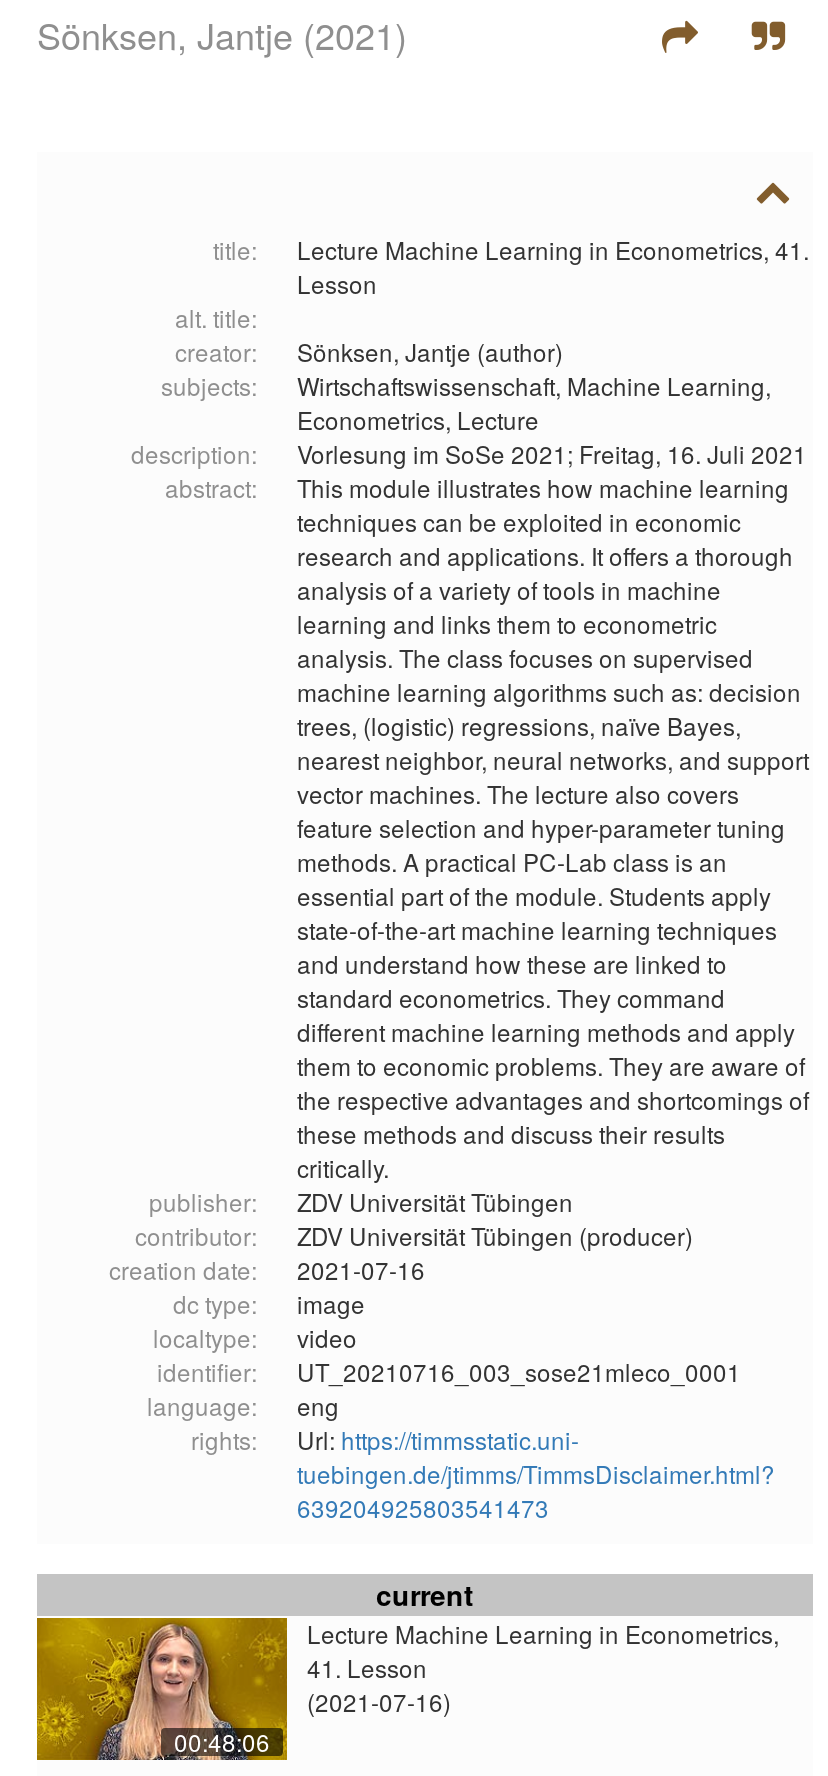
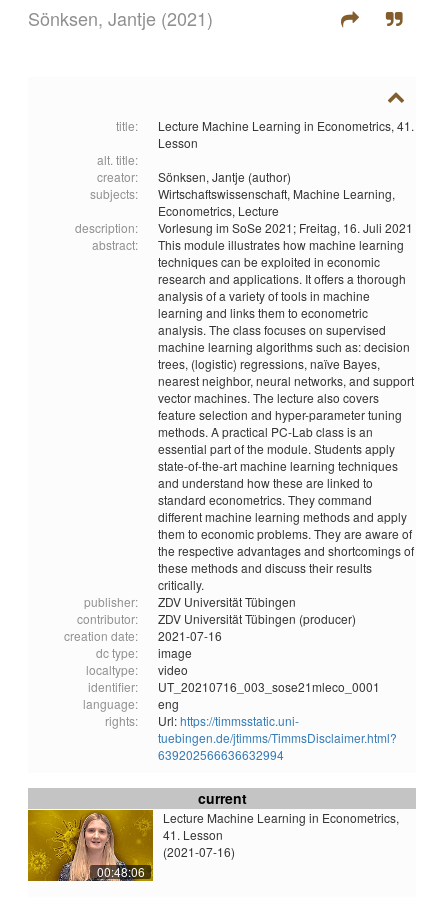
[297,1490,549,1524] 639204925803541473 -> [158,746,284,763] 639202566636632994

